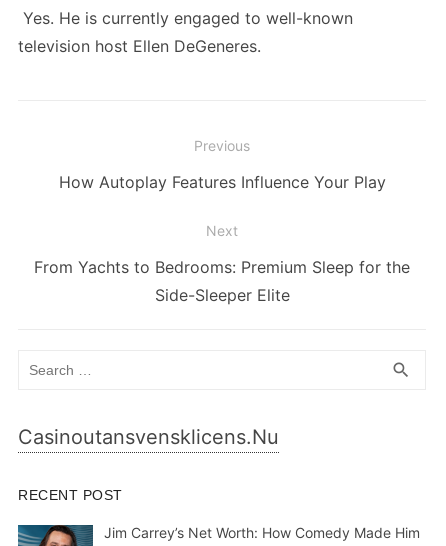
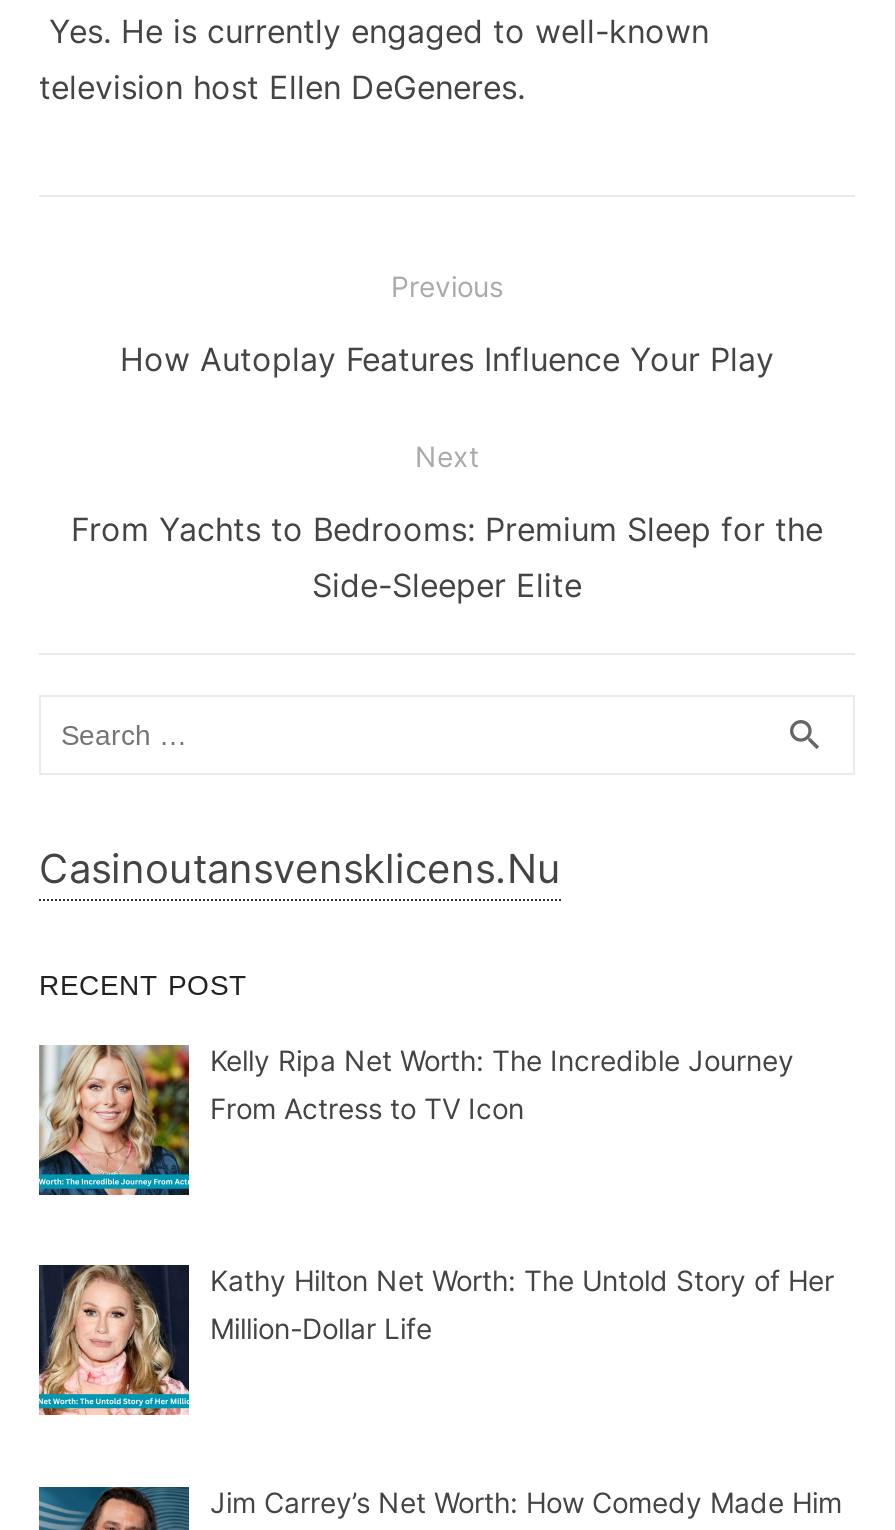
none -> [37,1042,794,1199] [image] | Kelly Ripa Net Worth: The Incredible Journey | From Actress to TV Icon
none -> [37,1263,834,1417] [image] | Kathy Hilton Net Worth: The Untold Story of Her | Million-Dollar Life

